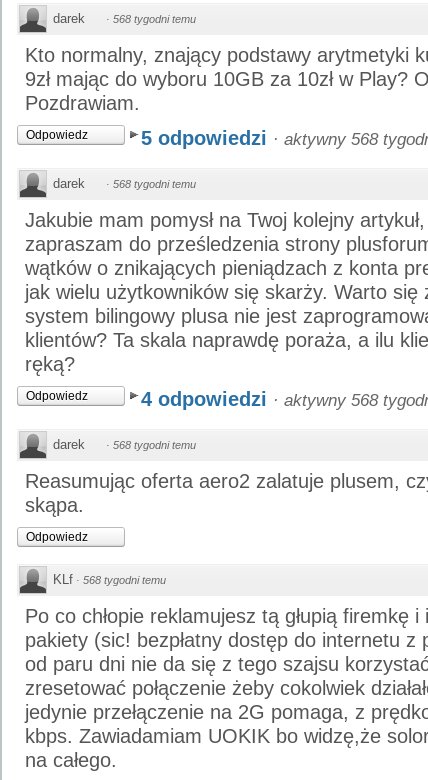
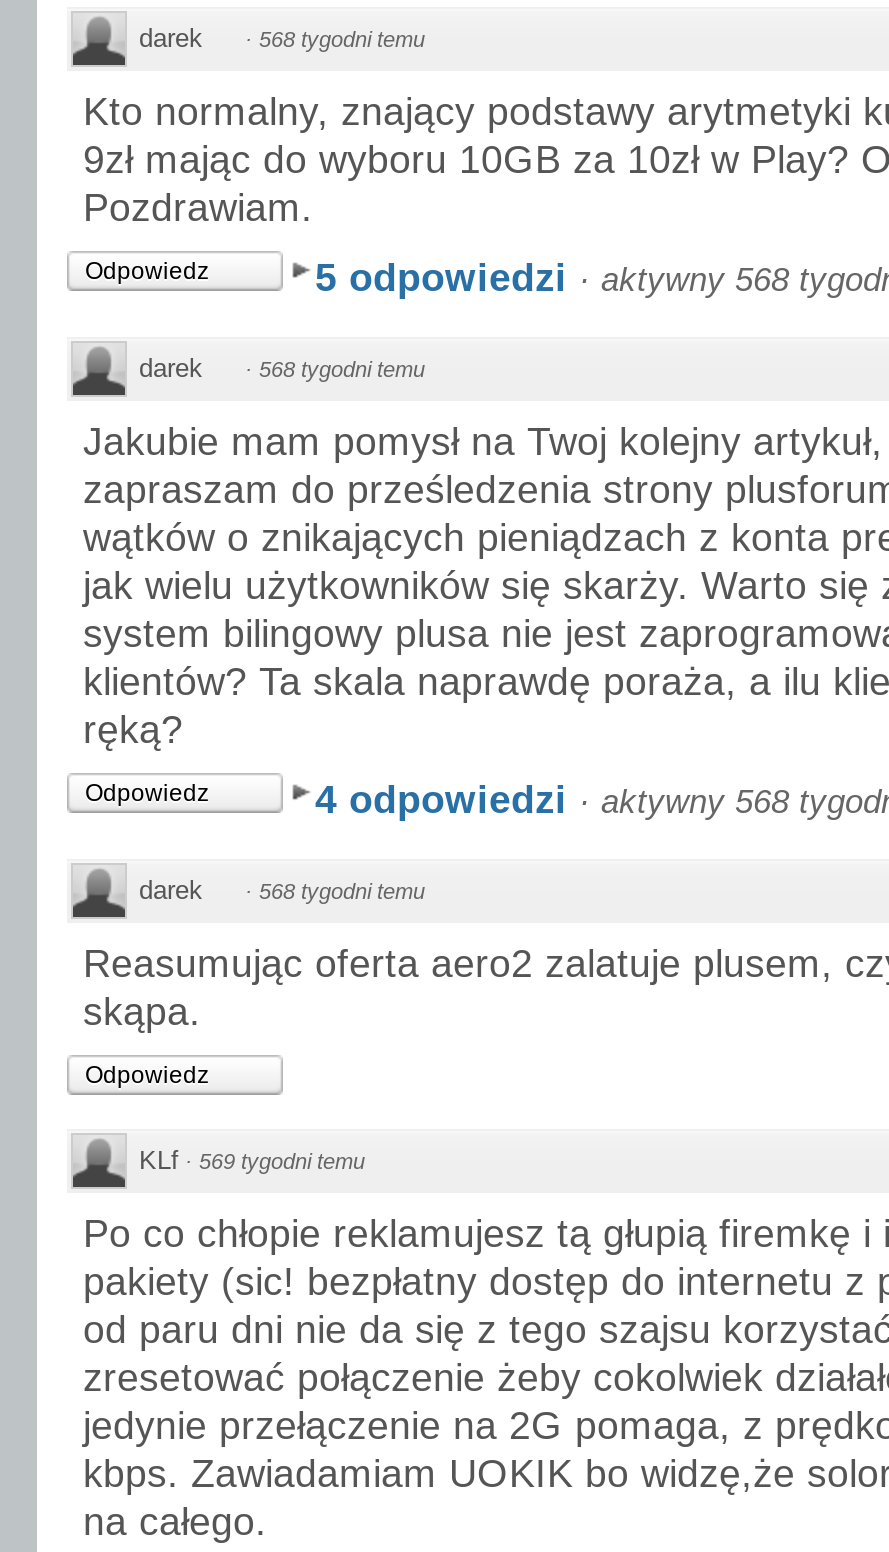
[53,572,166,587] KLf · 568 tygodni temu -> [139,1145,365,1175] KLf · 569 tygodni temu

